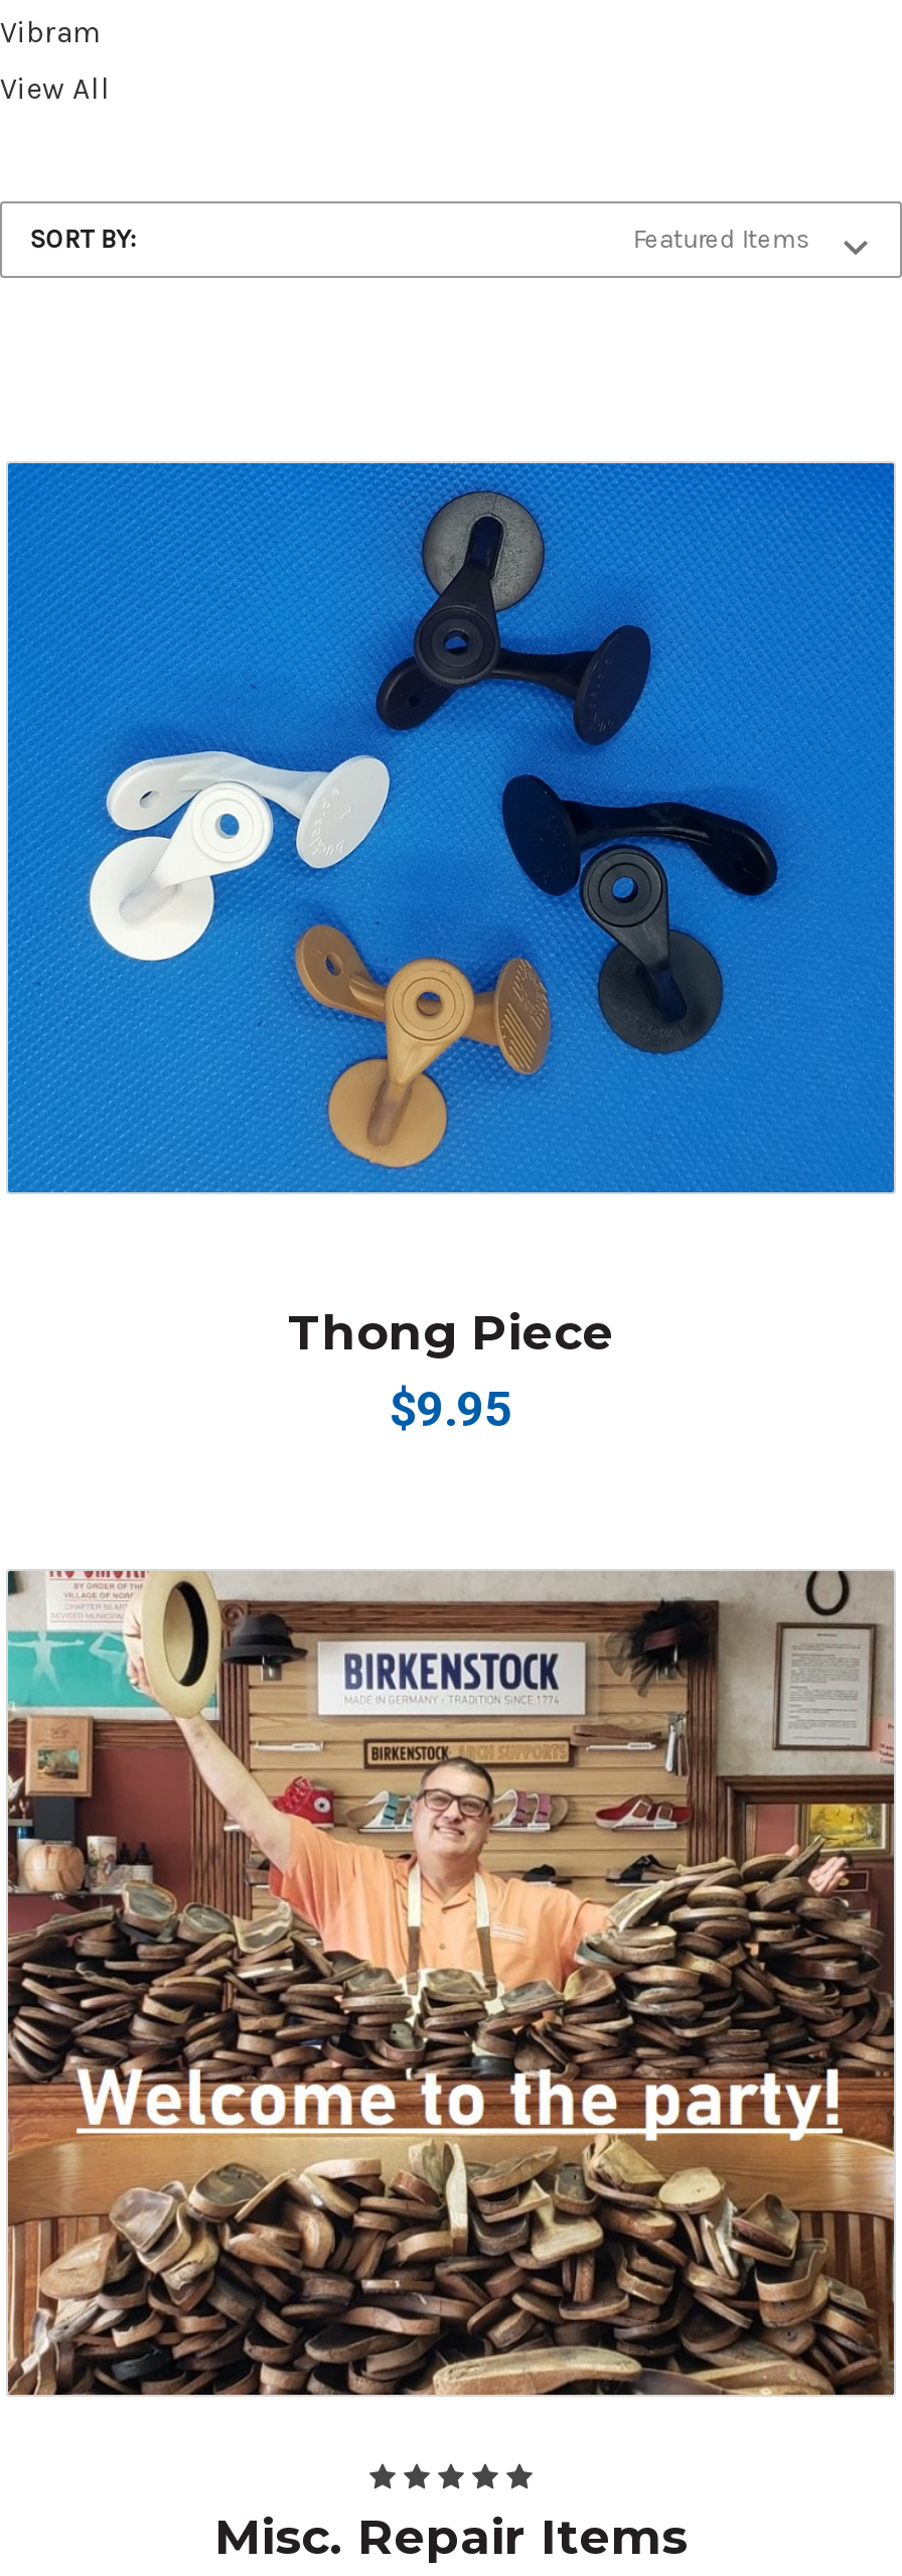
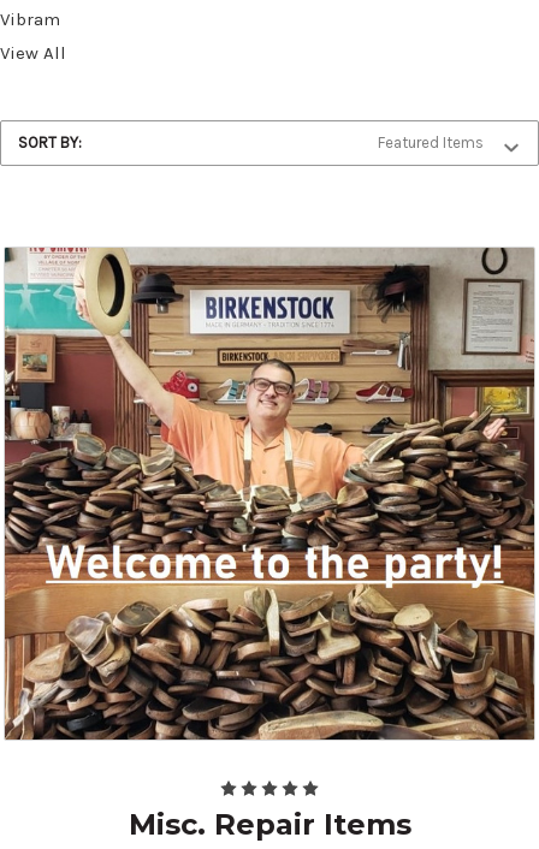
[6,461,896,1194] [image] -> none
[288,1302,614,1437] Thong Piece | $9.95 -> none

